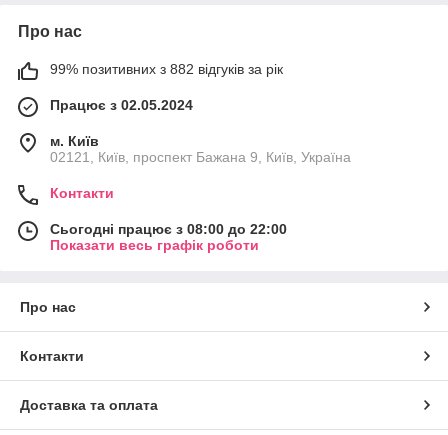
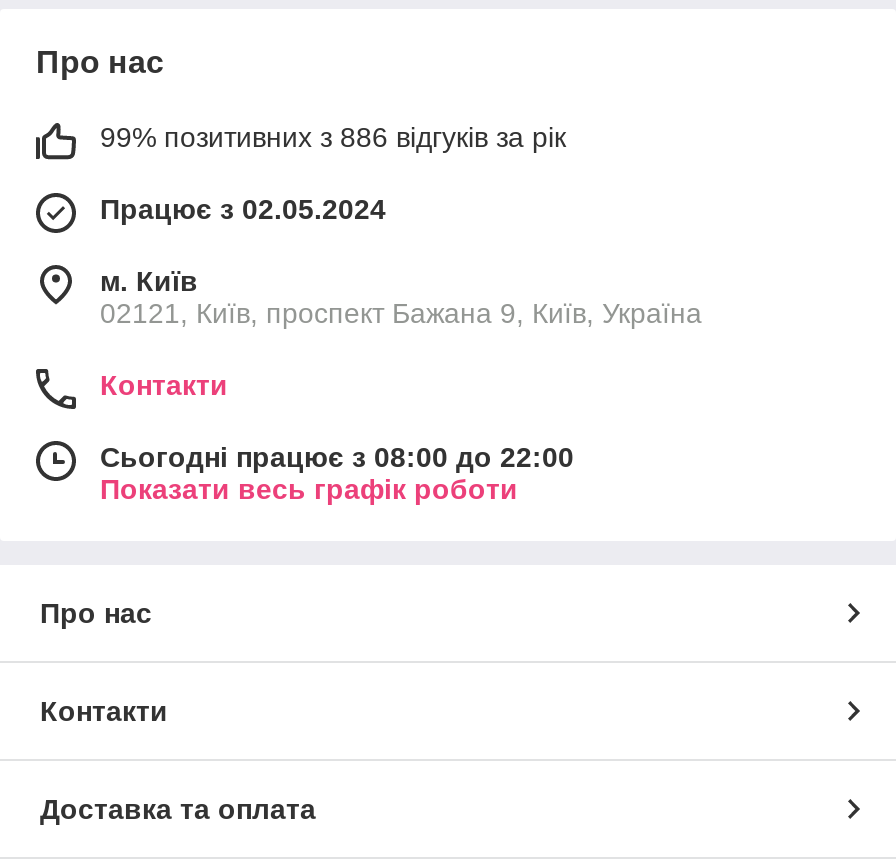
[50,61,283,77] 99% позитивних з 882 відгуків за рік -> [100,121,566,153] 99% позитивних з 886 відгуків за рік

